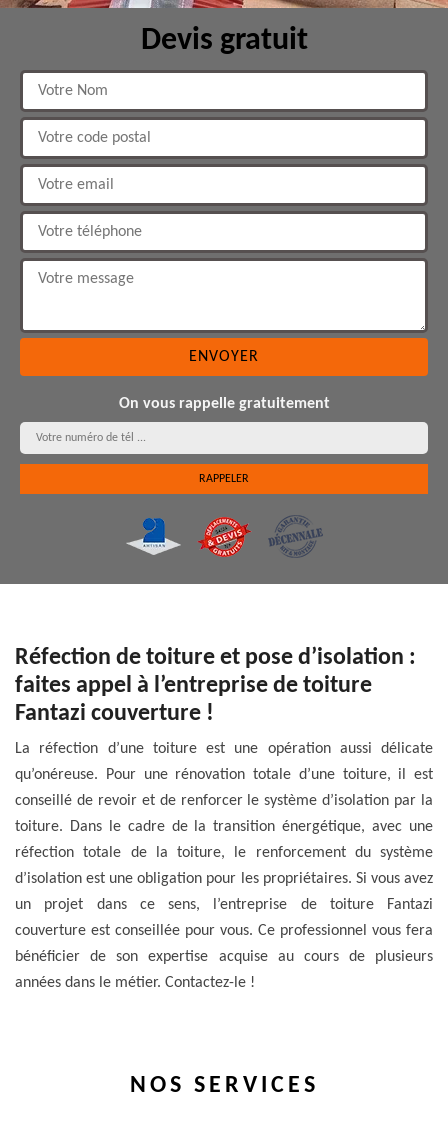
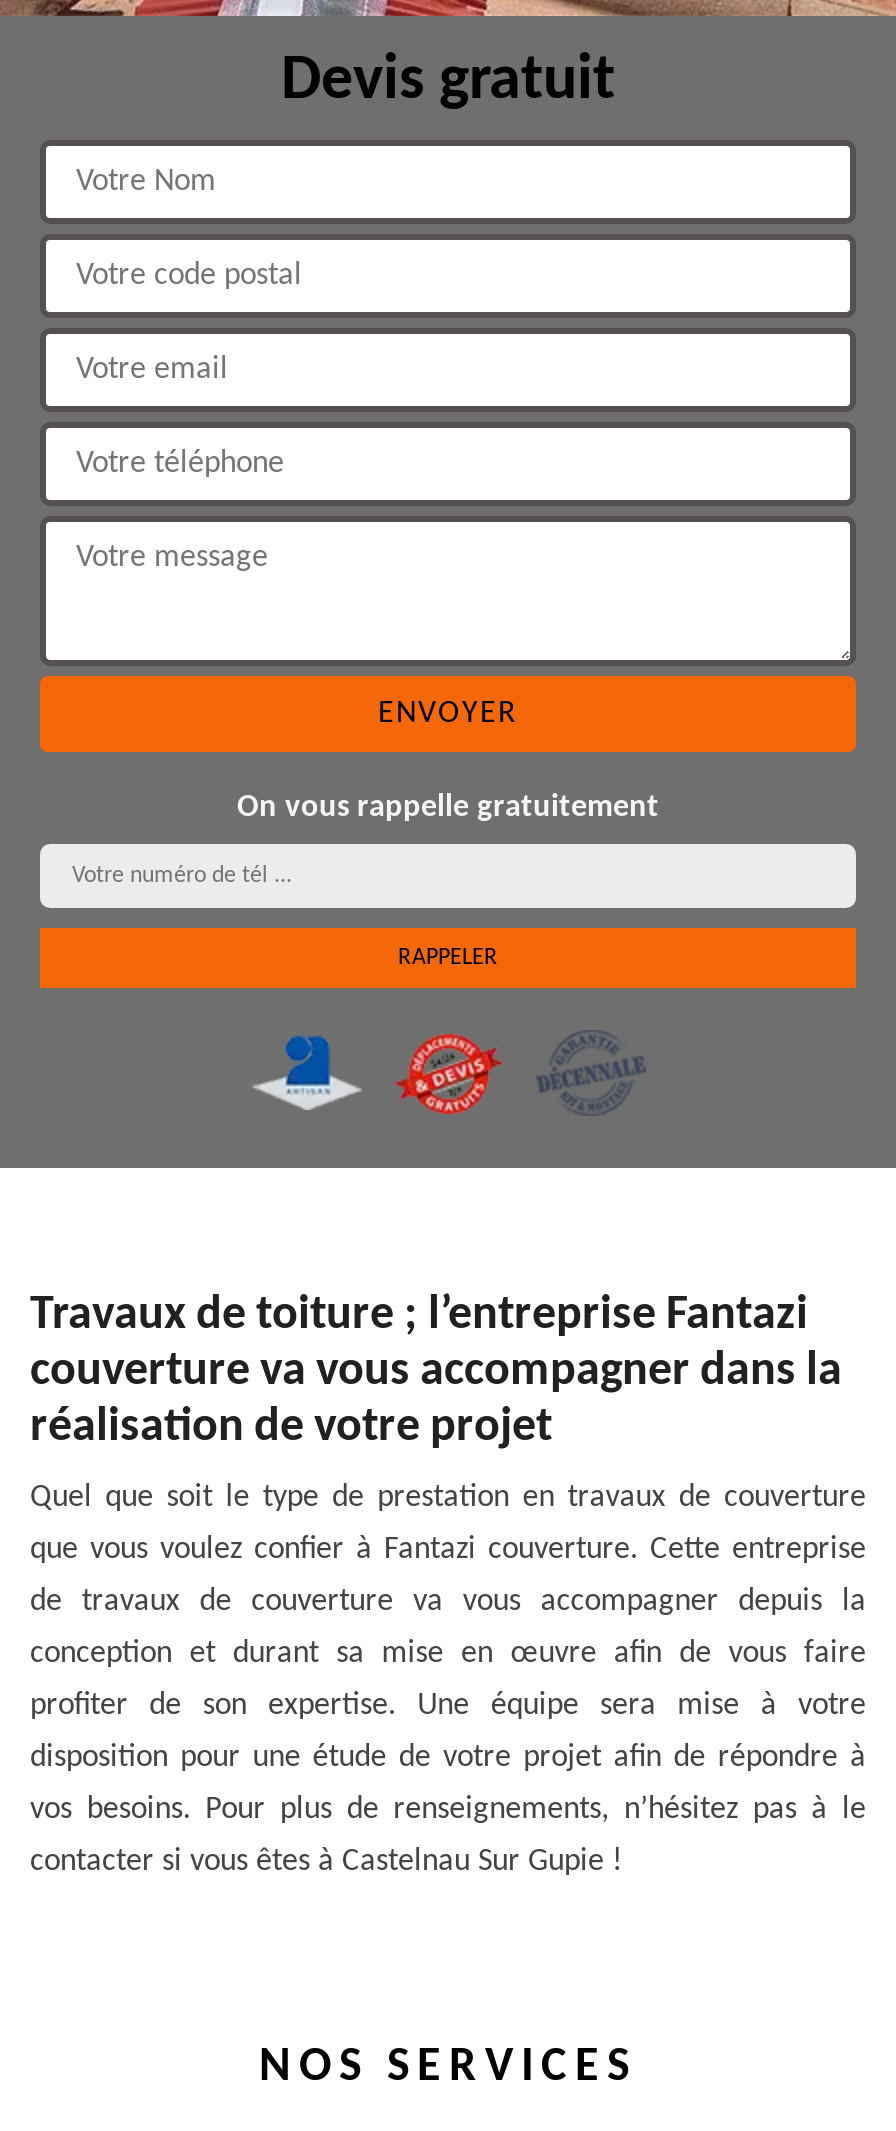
[15,646,433,991] Réfection de toiture et pose d’isolation : | faites appel à l’entreprise de toiture | Fantazi couverture ! | La réfection d’une toiture est une opération aussi délicate | qu’onéreuse. Pour une rénovation totale d’une toiture, il est | conseillé de revoir et de renforcer le système d’isolation par la | toiture. Dans le cadre de la transition énergétique, avec une | réfection totale de la toiture, le renforcement du système | d’isolation est une obligation pour les propriétaires. Si vous avez | un projet dans ce sens, l’entreprise de toiture Fantazi | couverture est conseillée pour vous. Ce professionnel vous fera | bénéficier de son expertise acquise au cours de plusieurs | années dans le métier. Contactez-le ! -> [30,1292,866,1878] Travaux de toiture ; l’entreprise Fantazi | couverture va vous accompagner dans la | réalisation de votre projet | Quel que soit le type de prestation en travaux de couverture | que vous voulez confier à Fantazi couverture. Cette entreprise | de travaux de couverture va vous accompagner depuis la | conception et durant sa mise en œuvre afin de vous faire | profiter de son expertise. Une équipe sera mise à votre | disposition pour une étude de votre projet afin de répondre à | vos besoins. Pour plus de renseignements, n’hésitez pas à le | contacter si vous êtes à Castelnau Sur Gupie !

